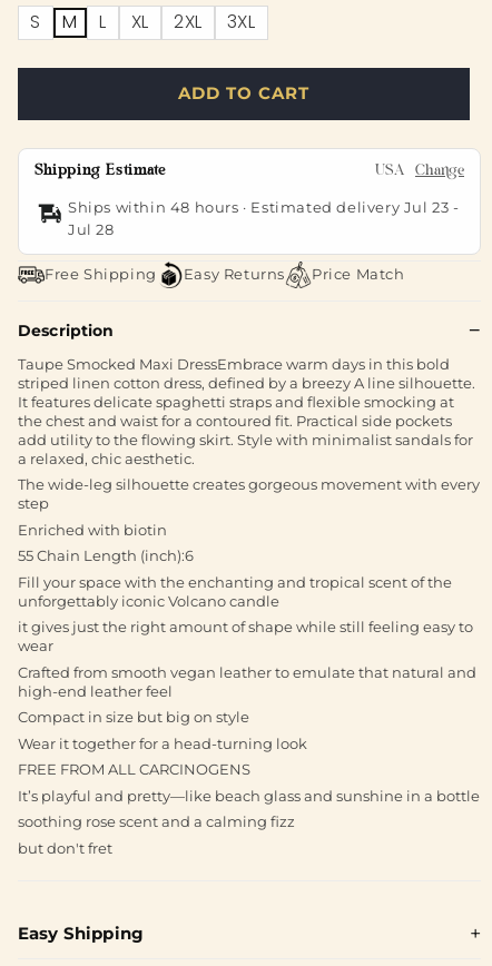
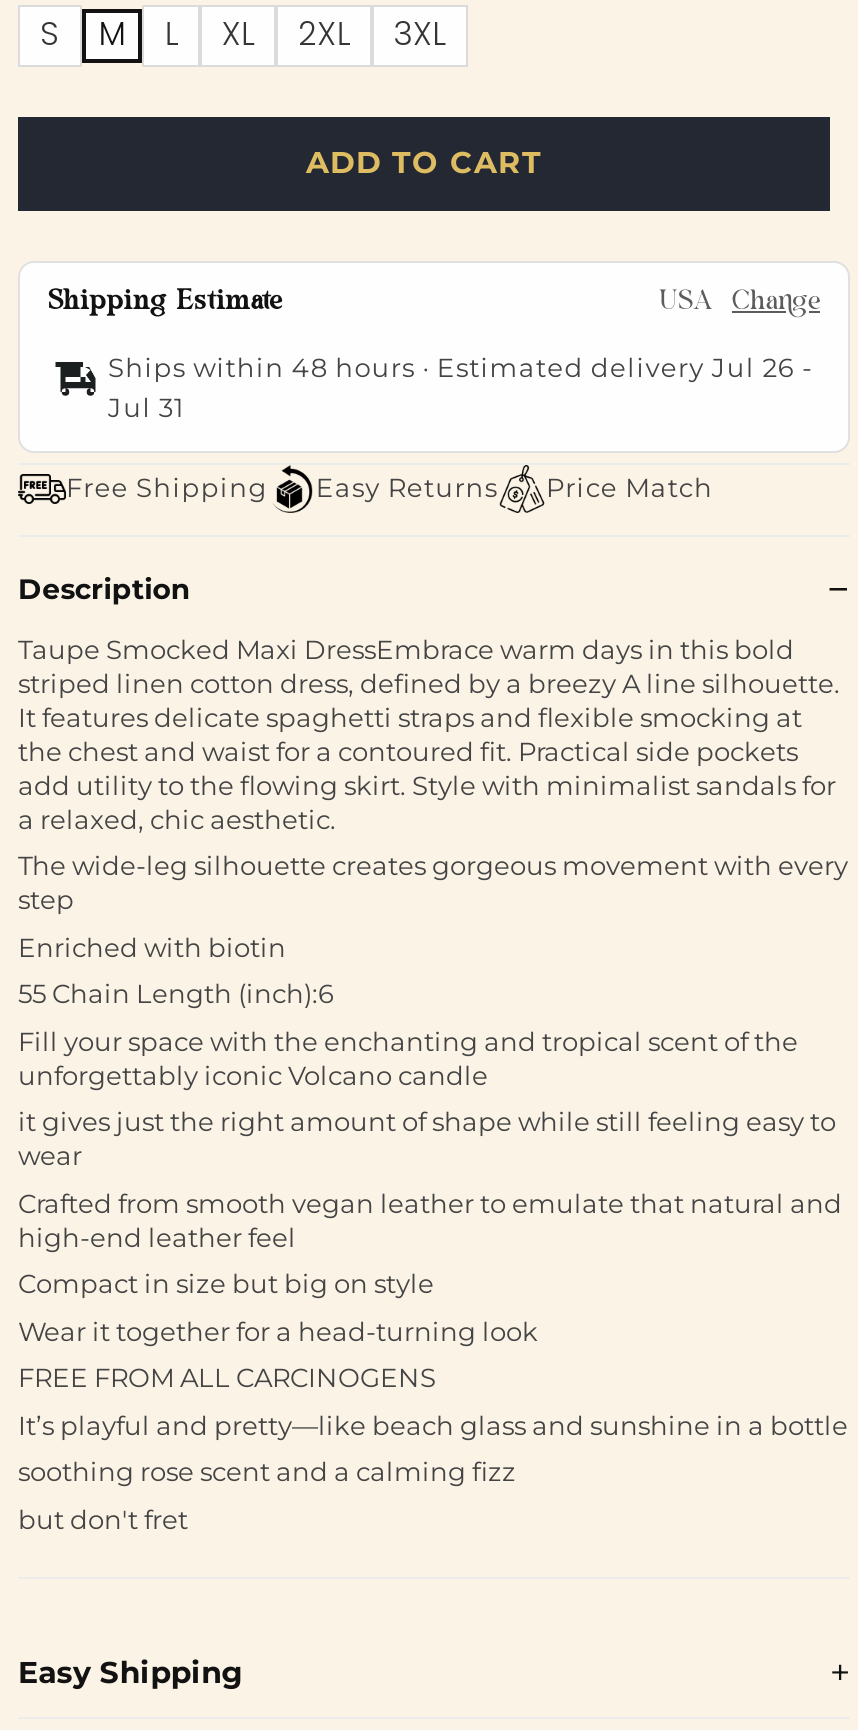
[68,198,459,215] Ships within 48 hours · Estimated delivery Jul 23 - -> [108,350,813,382] Ships within 48 hours · Estimated delivery Jul 26 -
[68,220,114,238] Jul 28 -> [108,390,185,422] Jul 31

